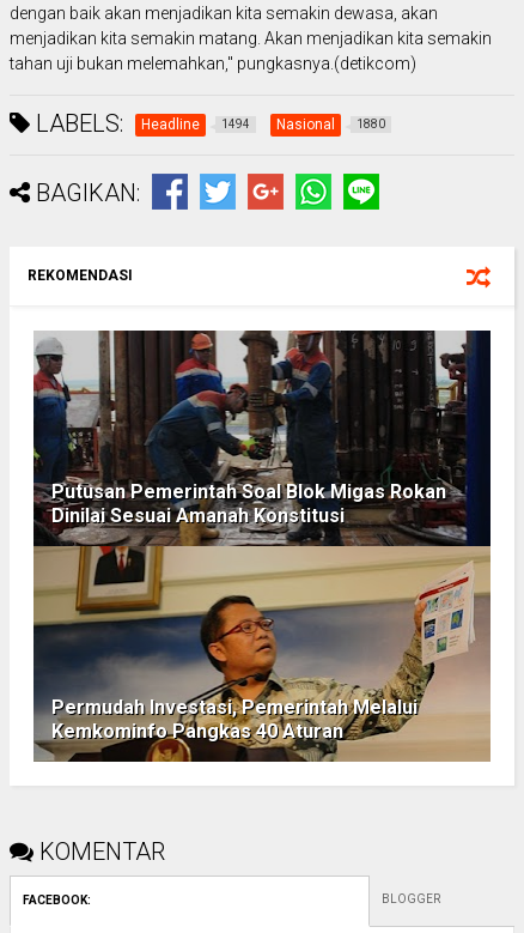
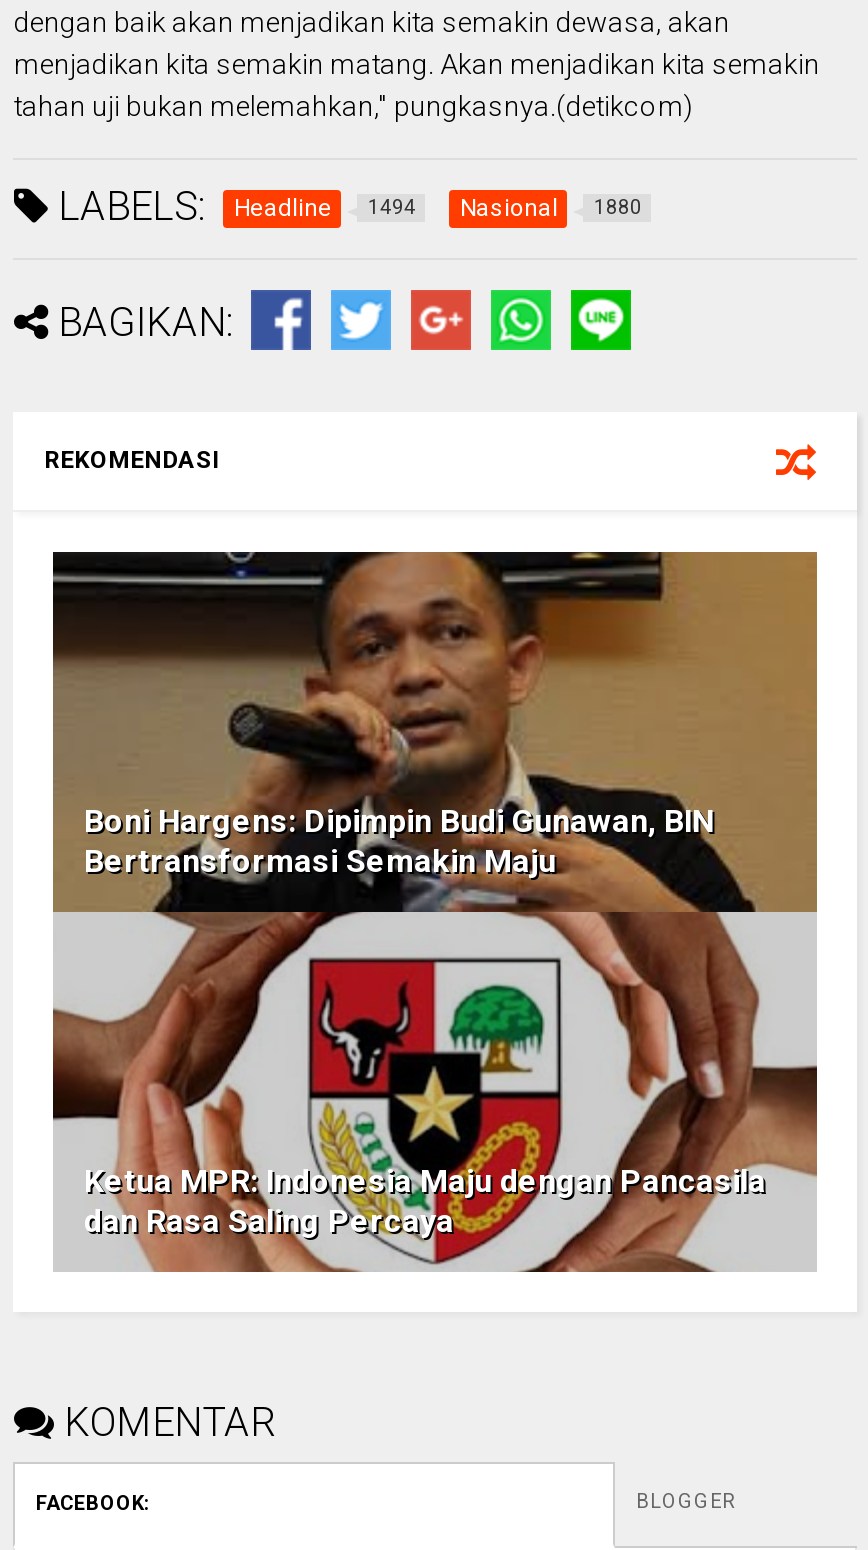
[32,329,492,763] [image] | Putusan Pemerintah Soal Blok Migas Rokan | Dinilai Sesuai Amanah Konstitusi -> [51,550,819,1274] [image] | Boni Hargens: Dipimpin Budi Gunawan, BIN | Bertransformasi Semakin Maju
[52,696,418,743] Permudah Investasi, Pemerintah Melalui | Kemkominfo Pangkas 40 Aturan -> [84,1163,766,1241] Ketua MPR: Indonesia Maju dengan Pancasila | dan Rasa Saling Percaya

